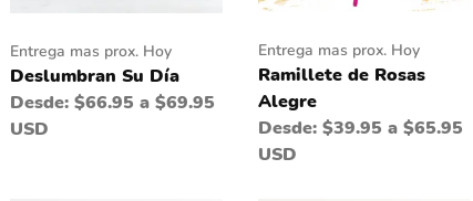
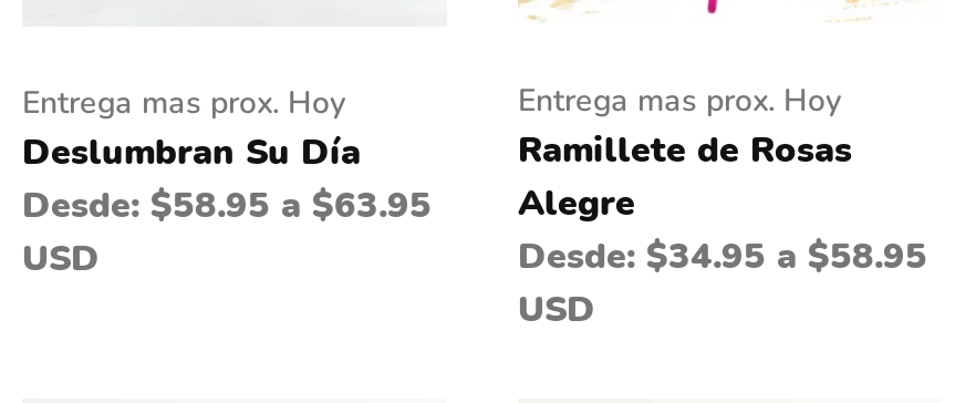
[10,90,317,115] Desde: $66.95 a $69.95 Alegre -> [22,180,635,230] Desde: $58.95 a $63.95 Alegre
[258,116,463,141] Desde: $39.95 a $65.95 -> [518,233,927,282] Desde: $34.95 a $58.95

